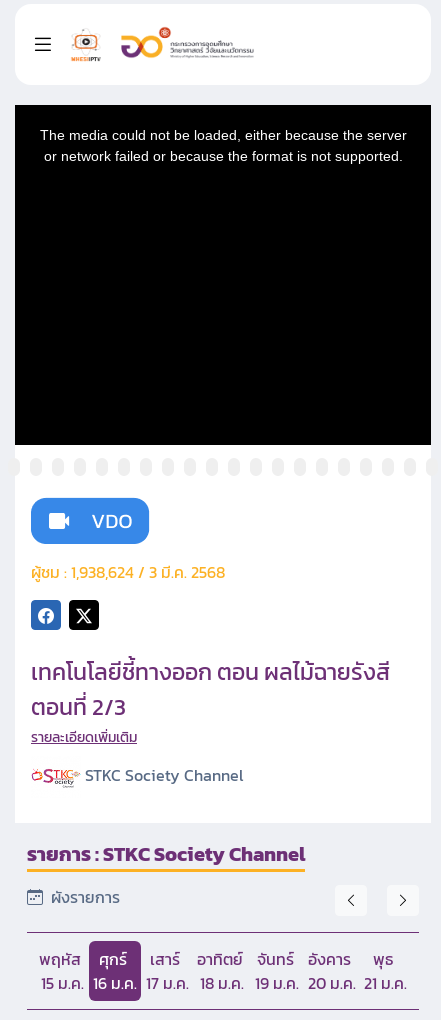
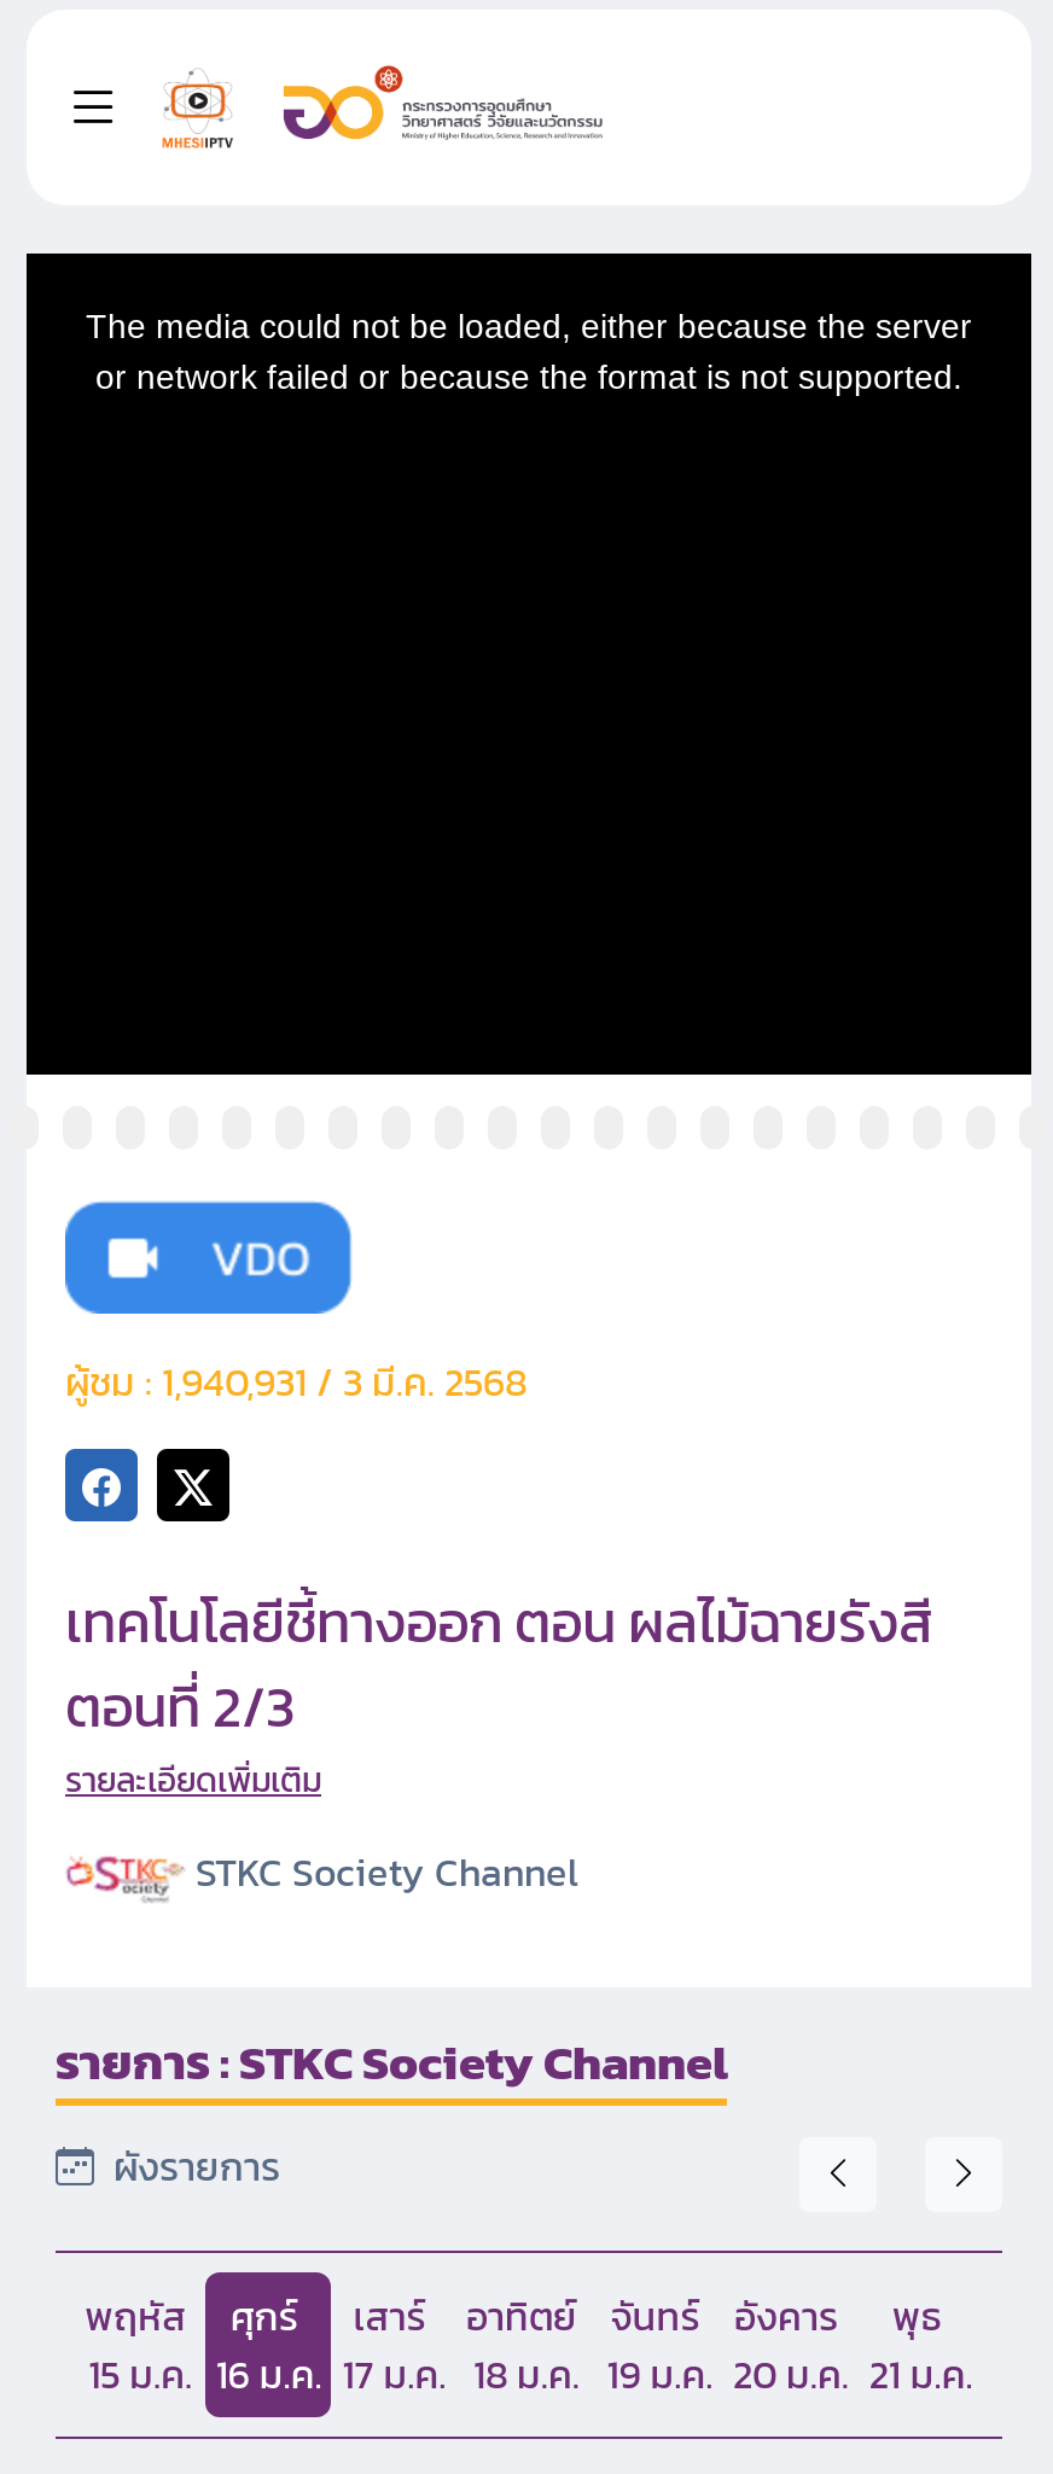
[31,560,225,584] ผู้ชม : 1,938,624 / 3 มี.ค. 2568 -> [65,1352,526,1410] ผู้ชม : 1,940,931 / 3 มี.ค. 2568

